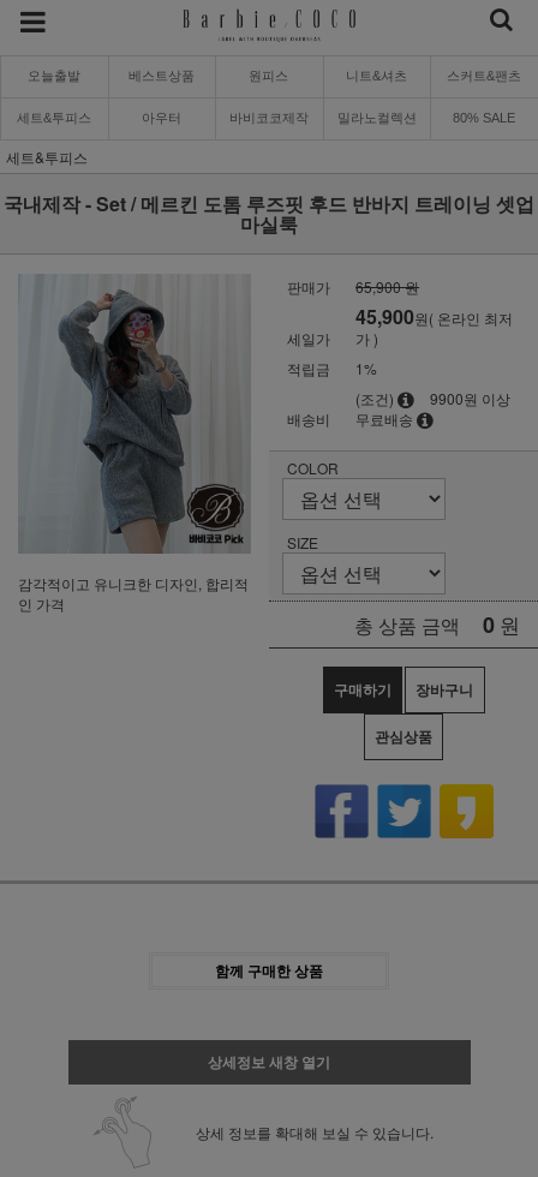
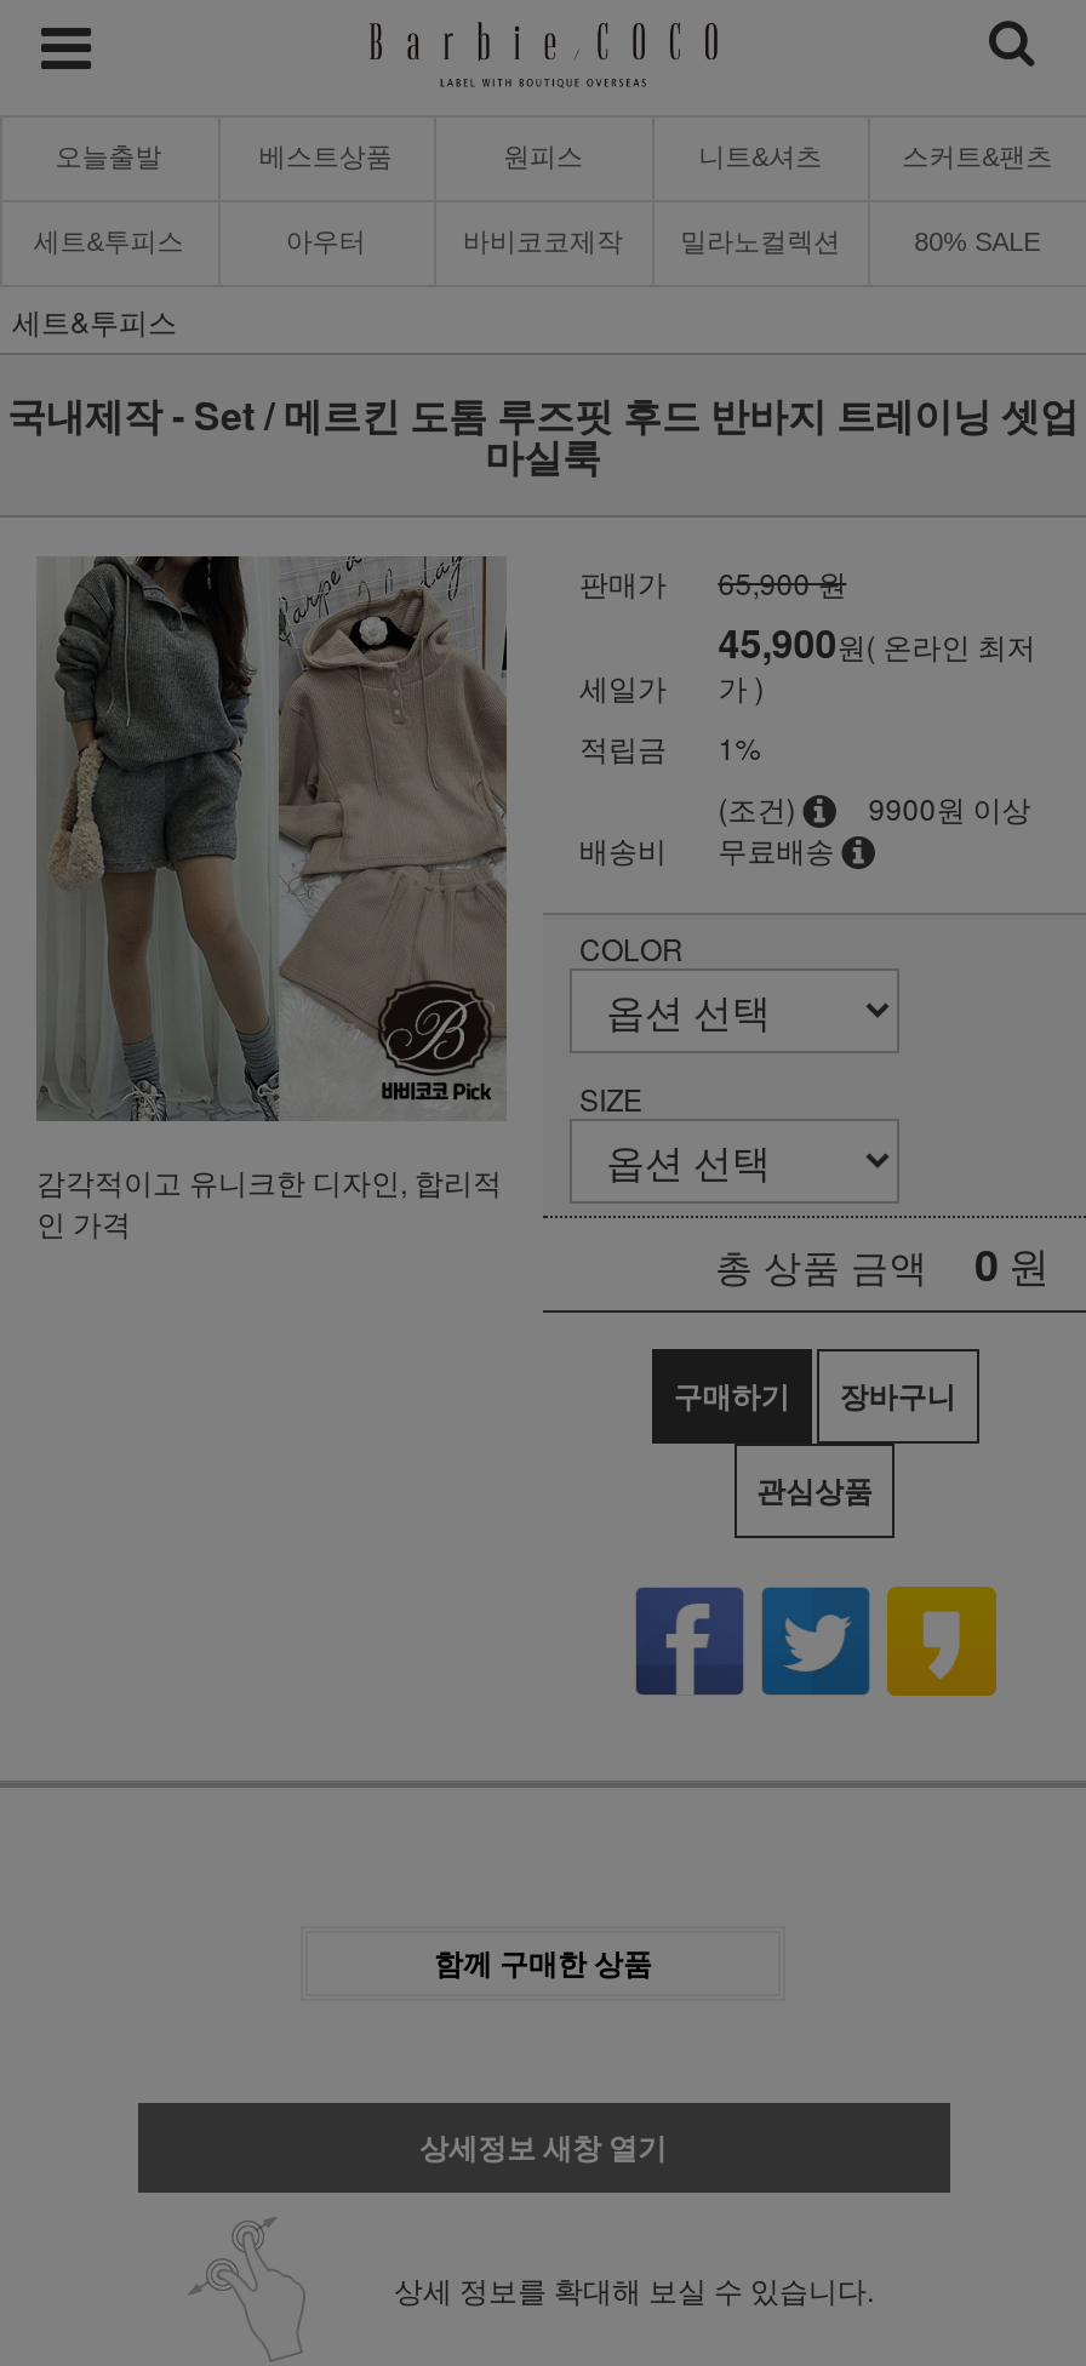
[19,274,251,554] [image] -> [36,554,509,1121] [image]

